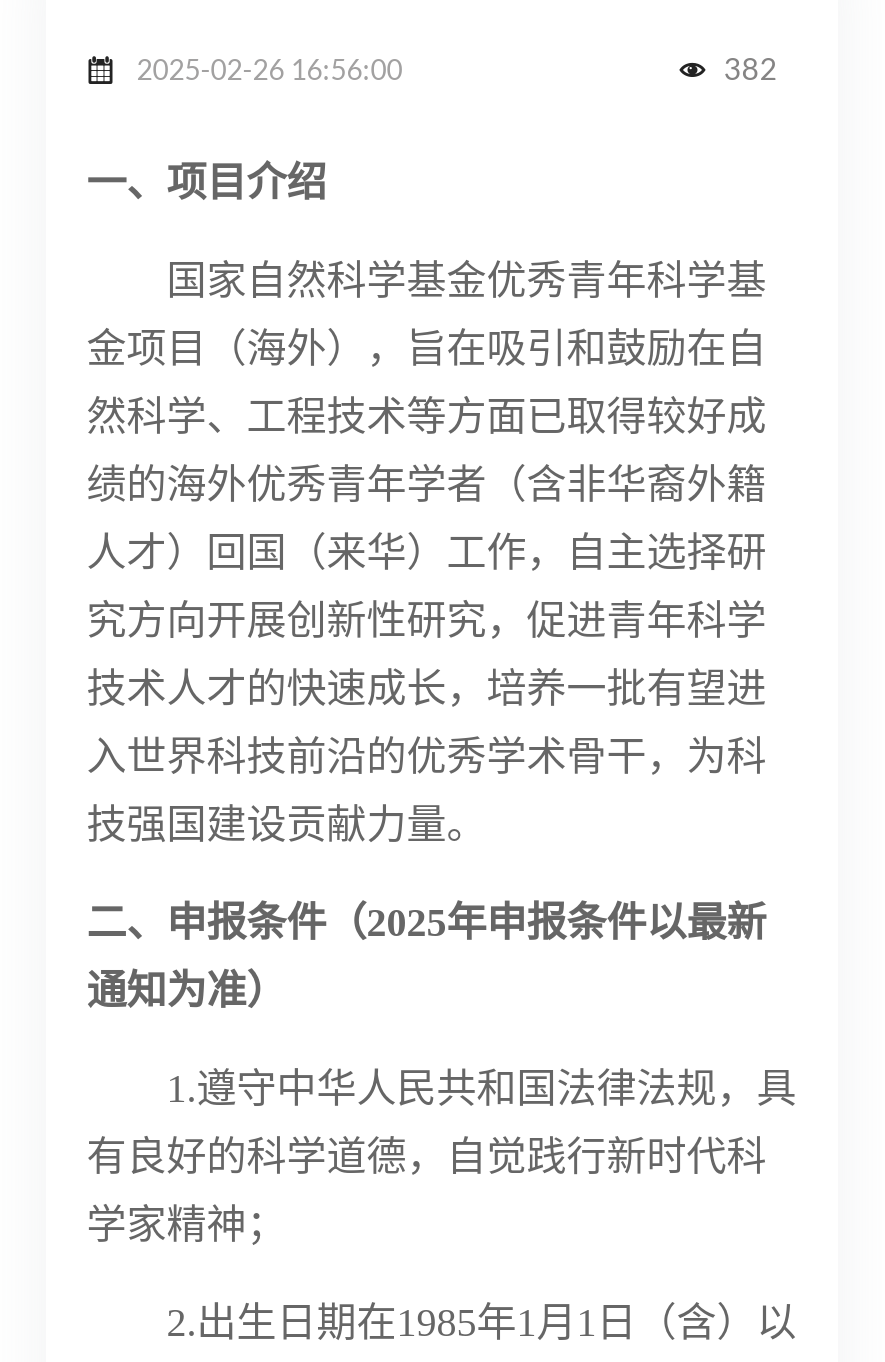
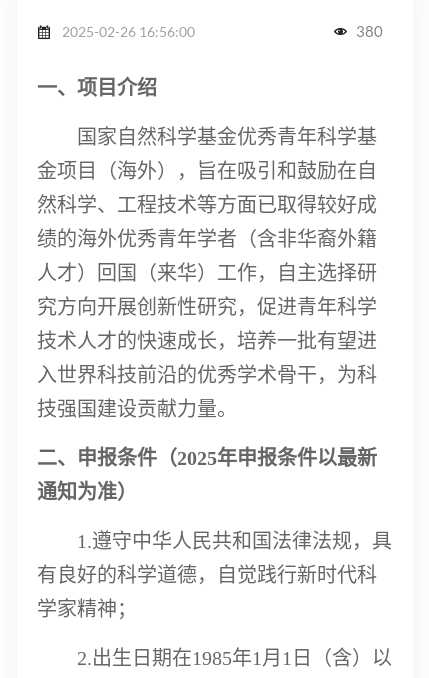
[724,50,778,86] 382 -> [356,22,383,40] 380

